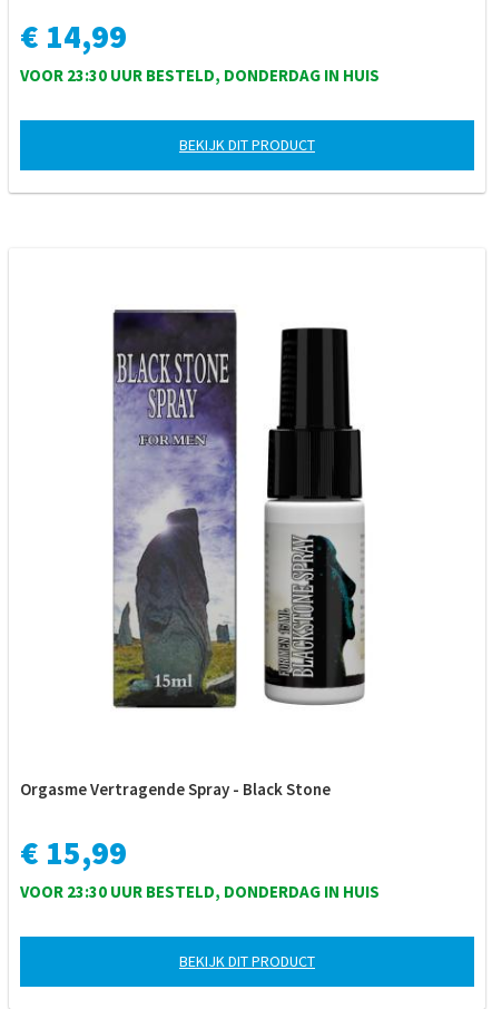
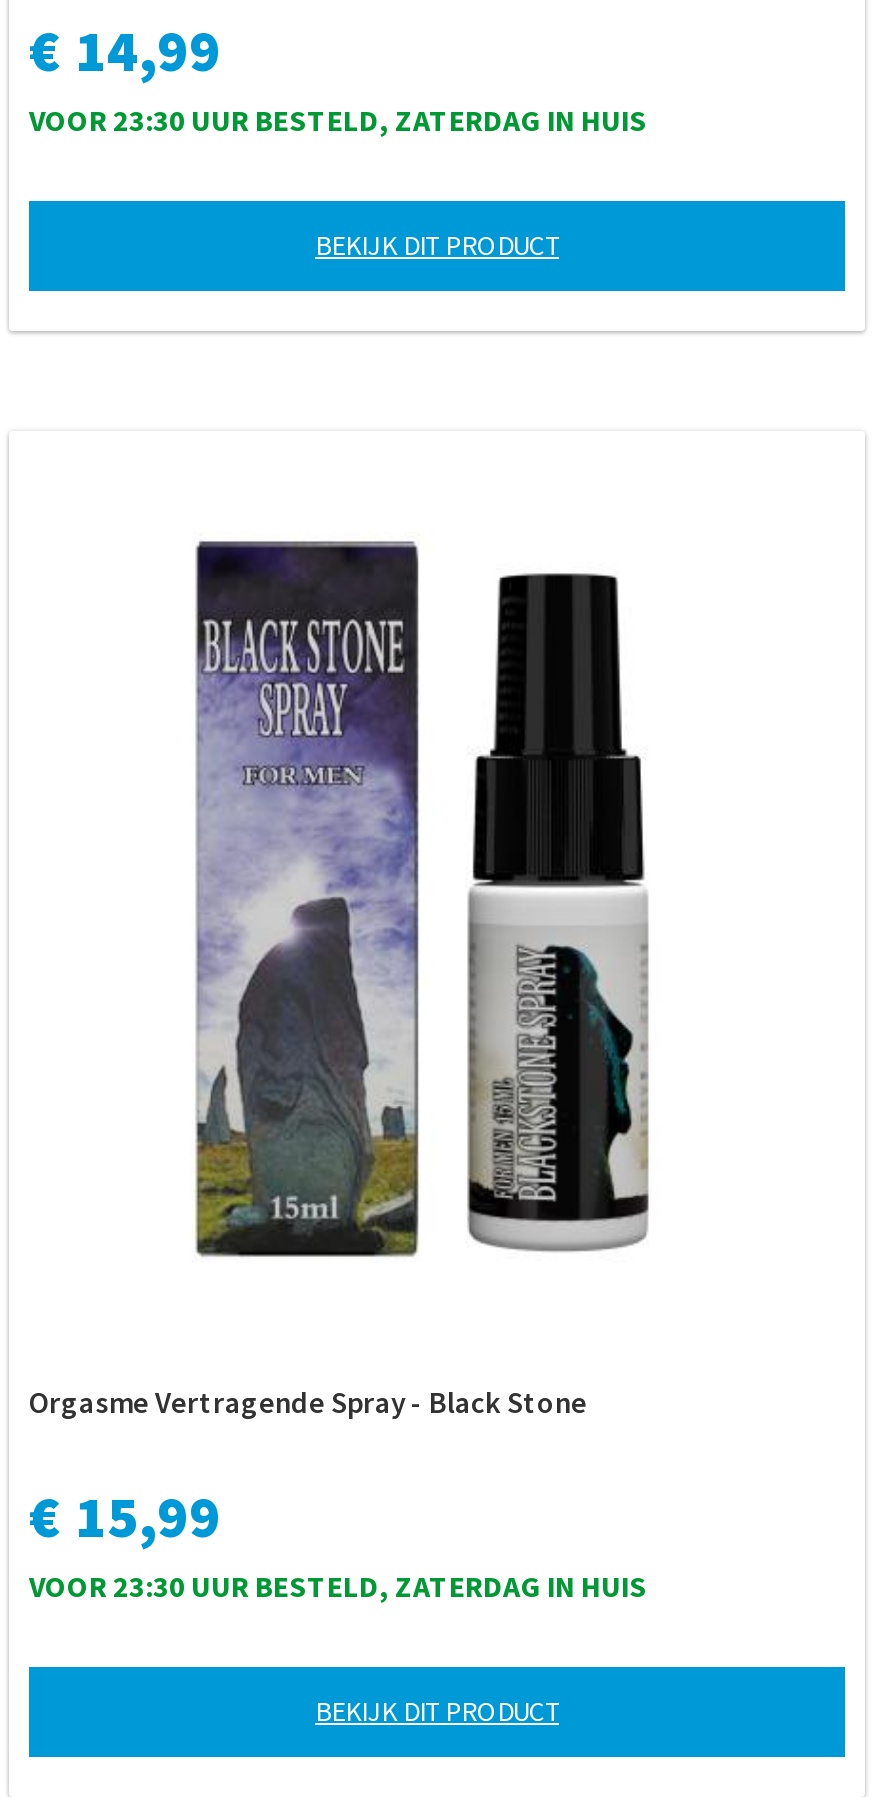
[20,65,380,86] VOOR 23:30 UUR BESTELD, DONDERDAG IN HUIS -> [29,101,647,139] VOOR 23:30 UUR BESTELD, ZATERDAG IN HUIS
[20,881,380,902] VOOR 23:30 UUR BESTELD, DONDERDAG IN HUIS -> [29,1567,647,1605] VOOR 23:30 UUR BESTELD, ZATERDAG IN HUIS

